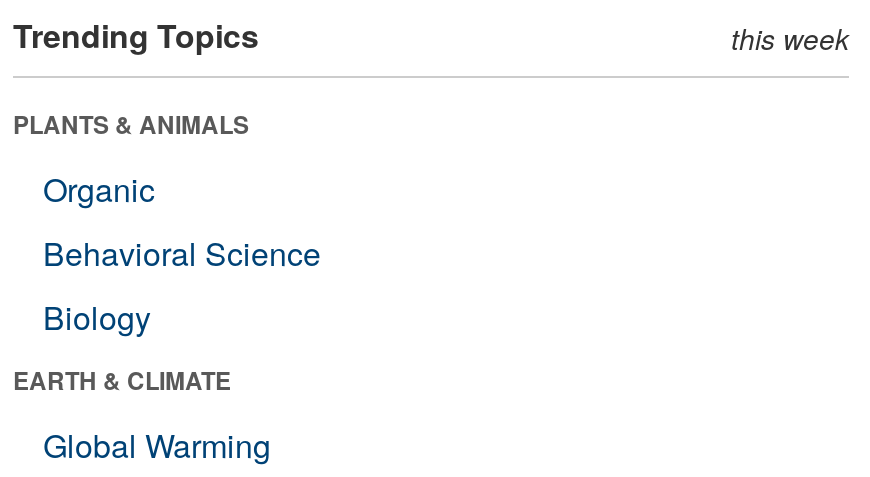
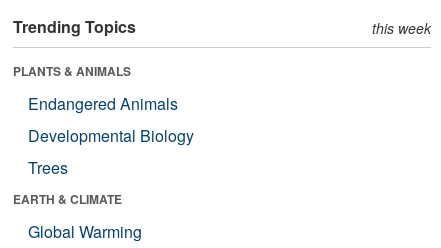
[43,166,321,340] Organic | Behavioral Science | Biology -> [28,92,194,179] Endangered Animals | Developmental Biology | Trees

